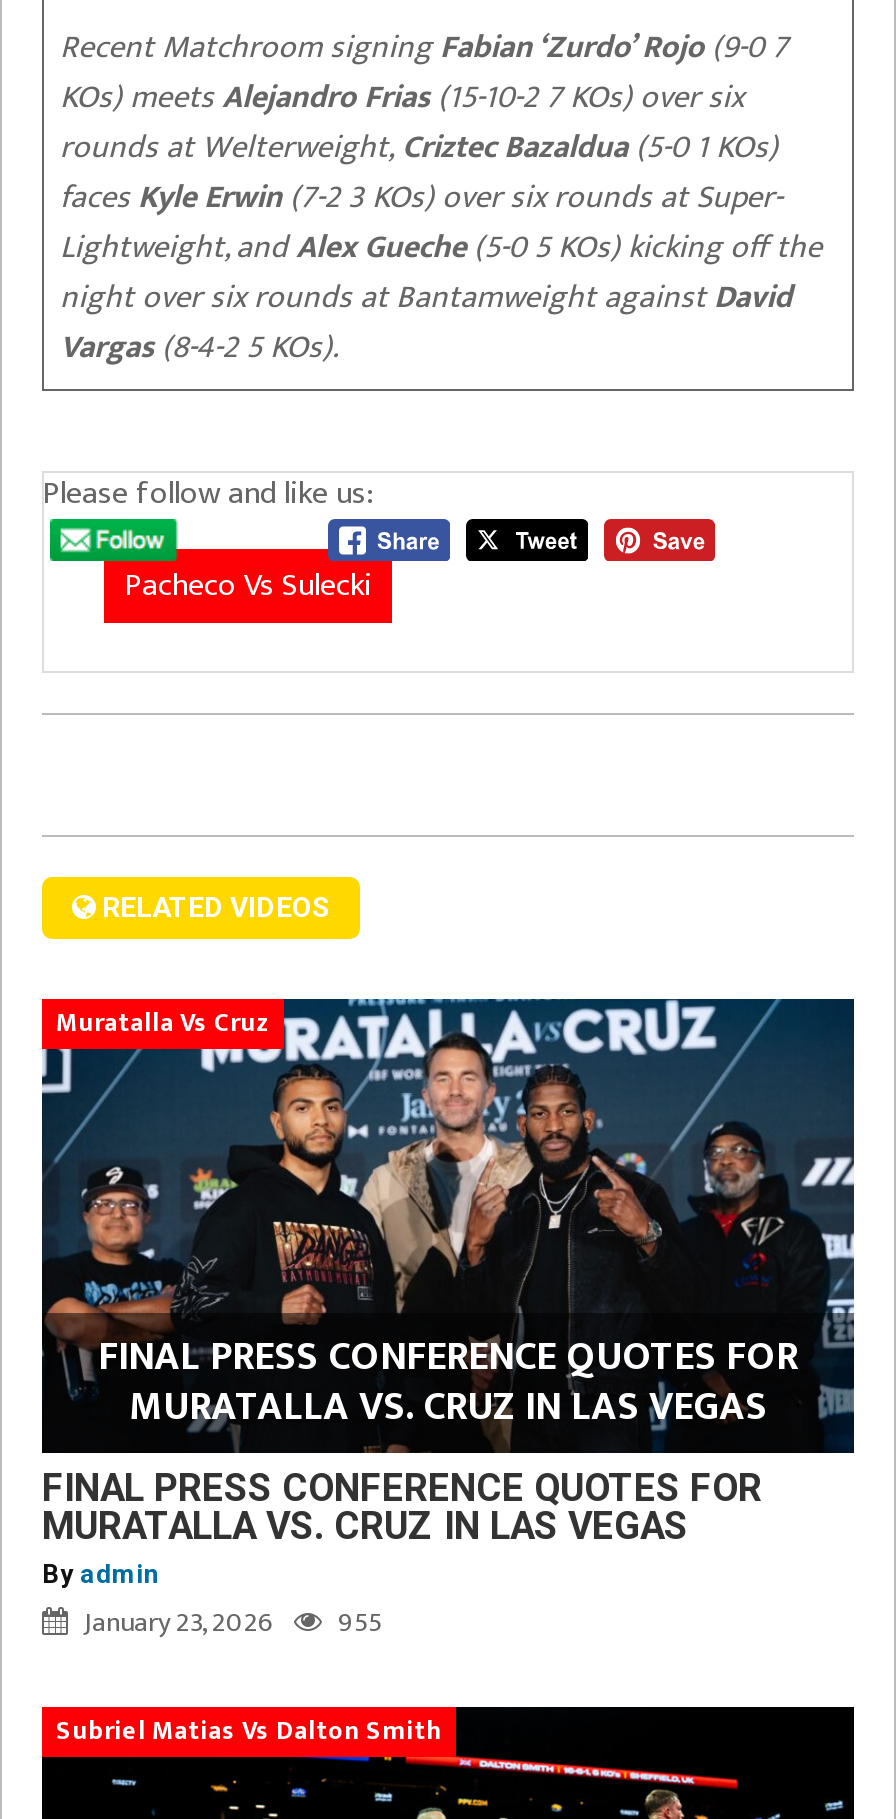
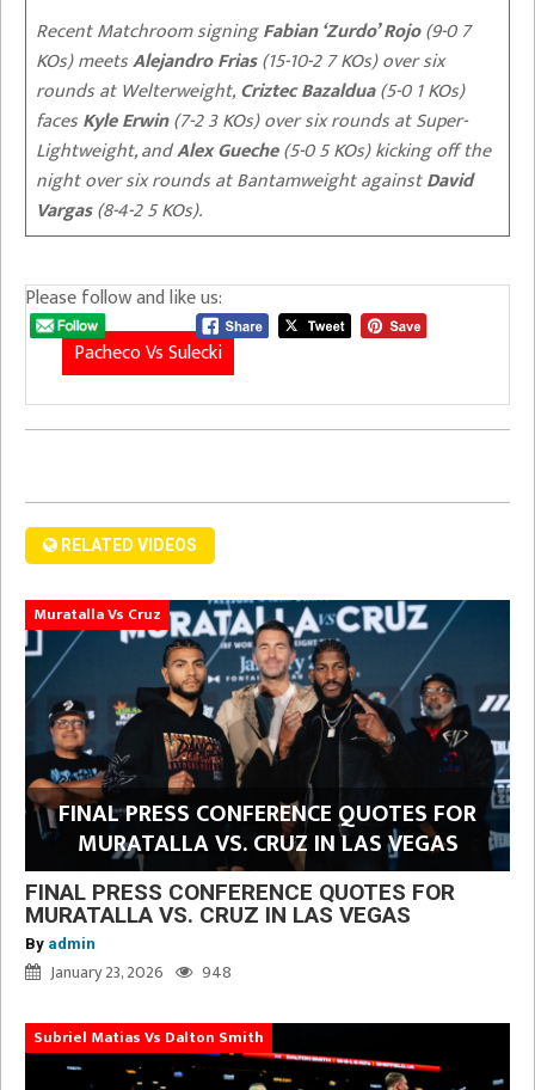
[84,1598,382,1644] January 23, 2026 955 -> [50,958,232,986] January 23, 2026 948

